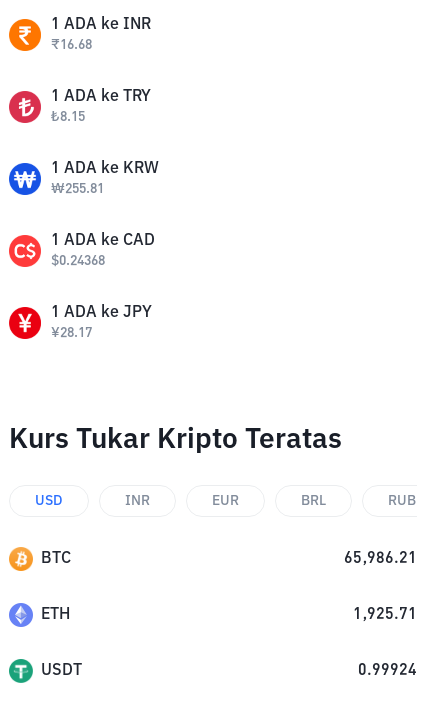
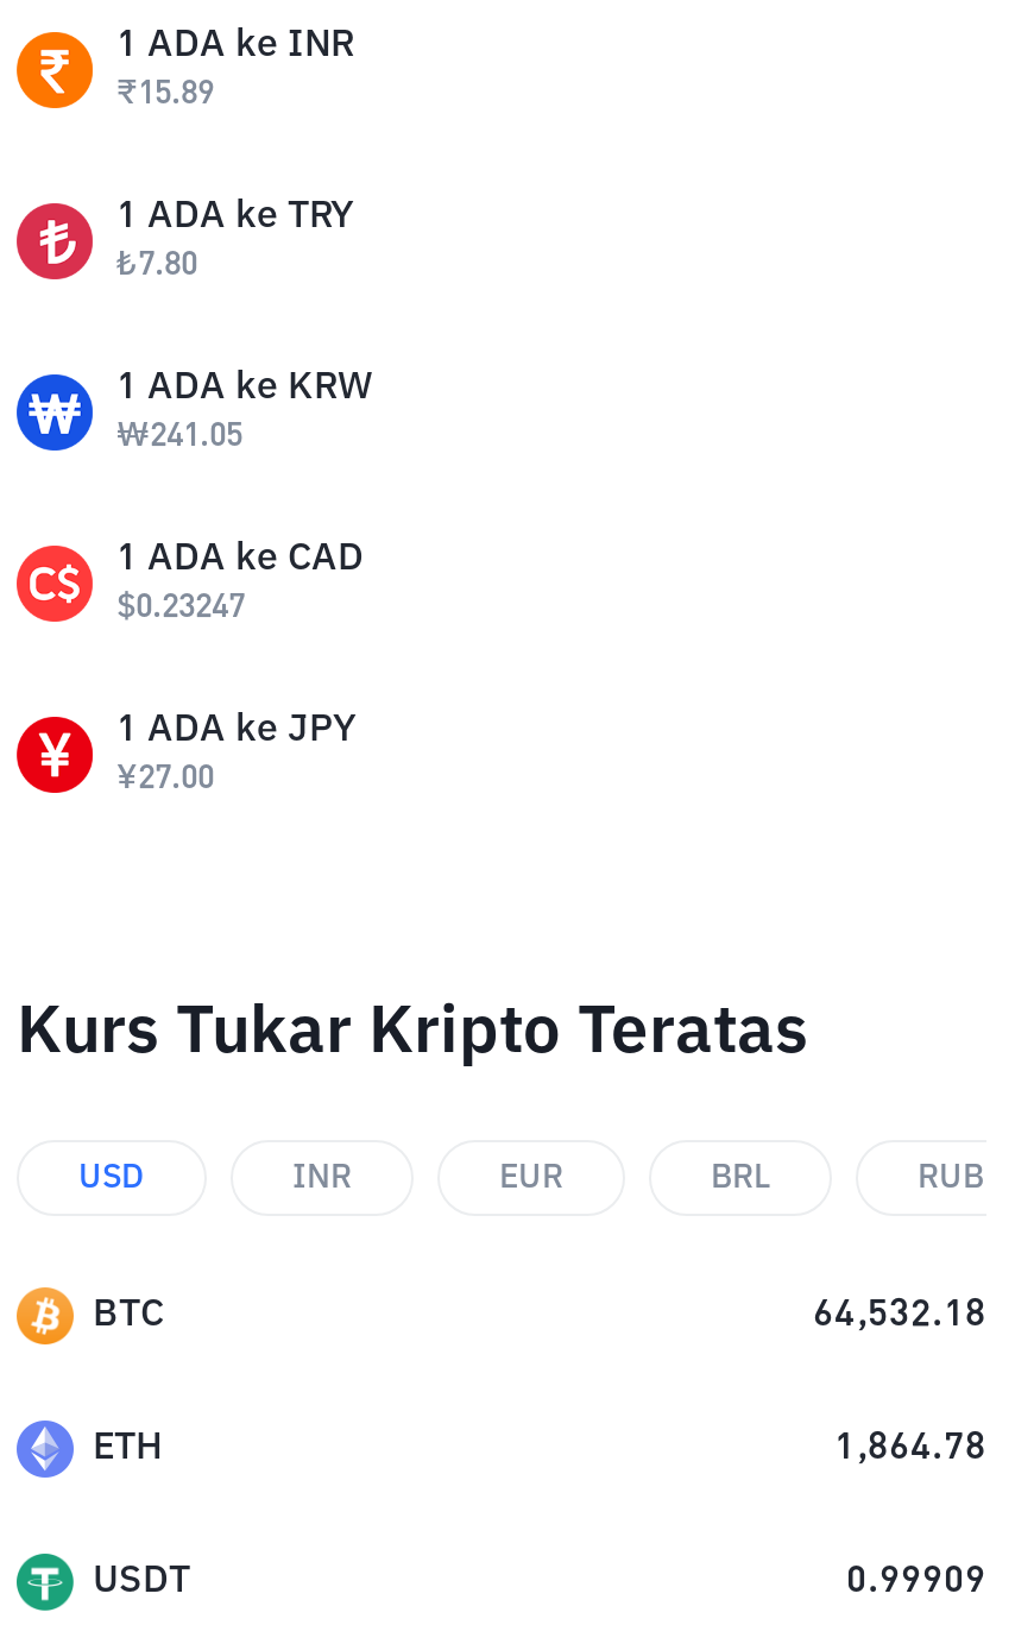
[51,38,92,52] ₹16.68 -> [116,77,214,111] ₹15.89
[51,110,85,124] ₺8.15 -> [116,248,197,282] ₺7.80
[51,182,104,196] ₩255.81 -> [116,420,242,453] ₩241.05
[51,254,105,268] $0.24368 -> [116,591,245,624] $0.23247
[51,326,92,340] ¥28.17 -> [116,762,214,795] ¥27.00
[344,551,417,567] 65,986.21 -> [813,1297,986,1335] 64,532.18
[353,607,417,623] 1,925.71 -> [834,1430,986,1468] 1,864.78
[358,663,417,679] 0.99924 -> [846,1563,986,1601] 0.99909

